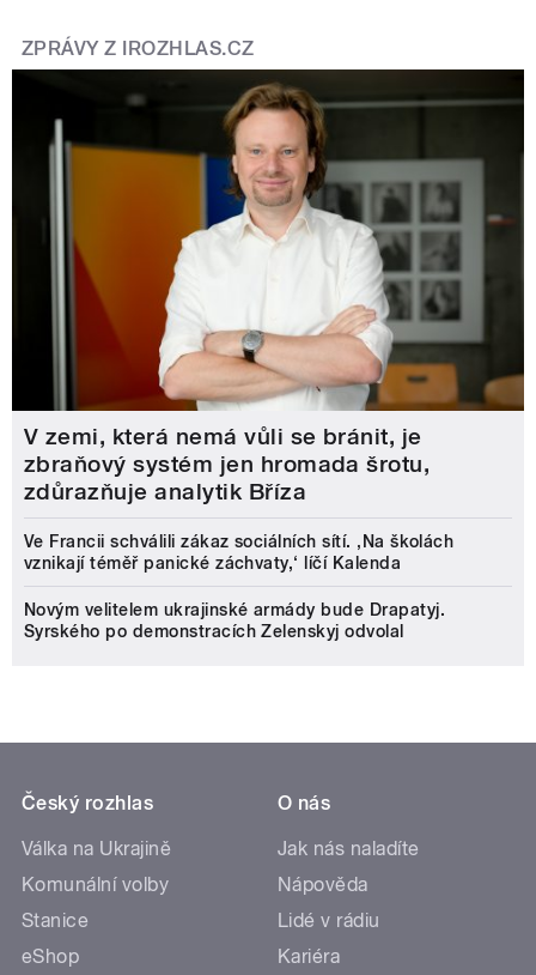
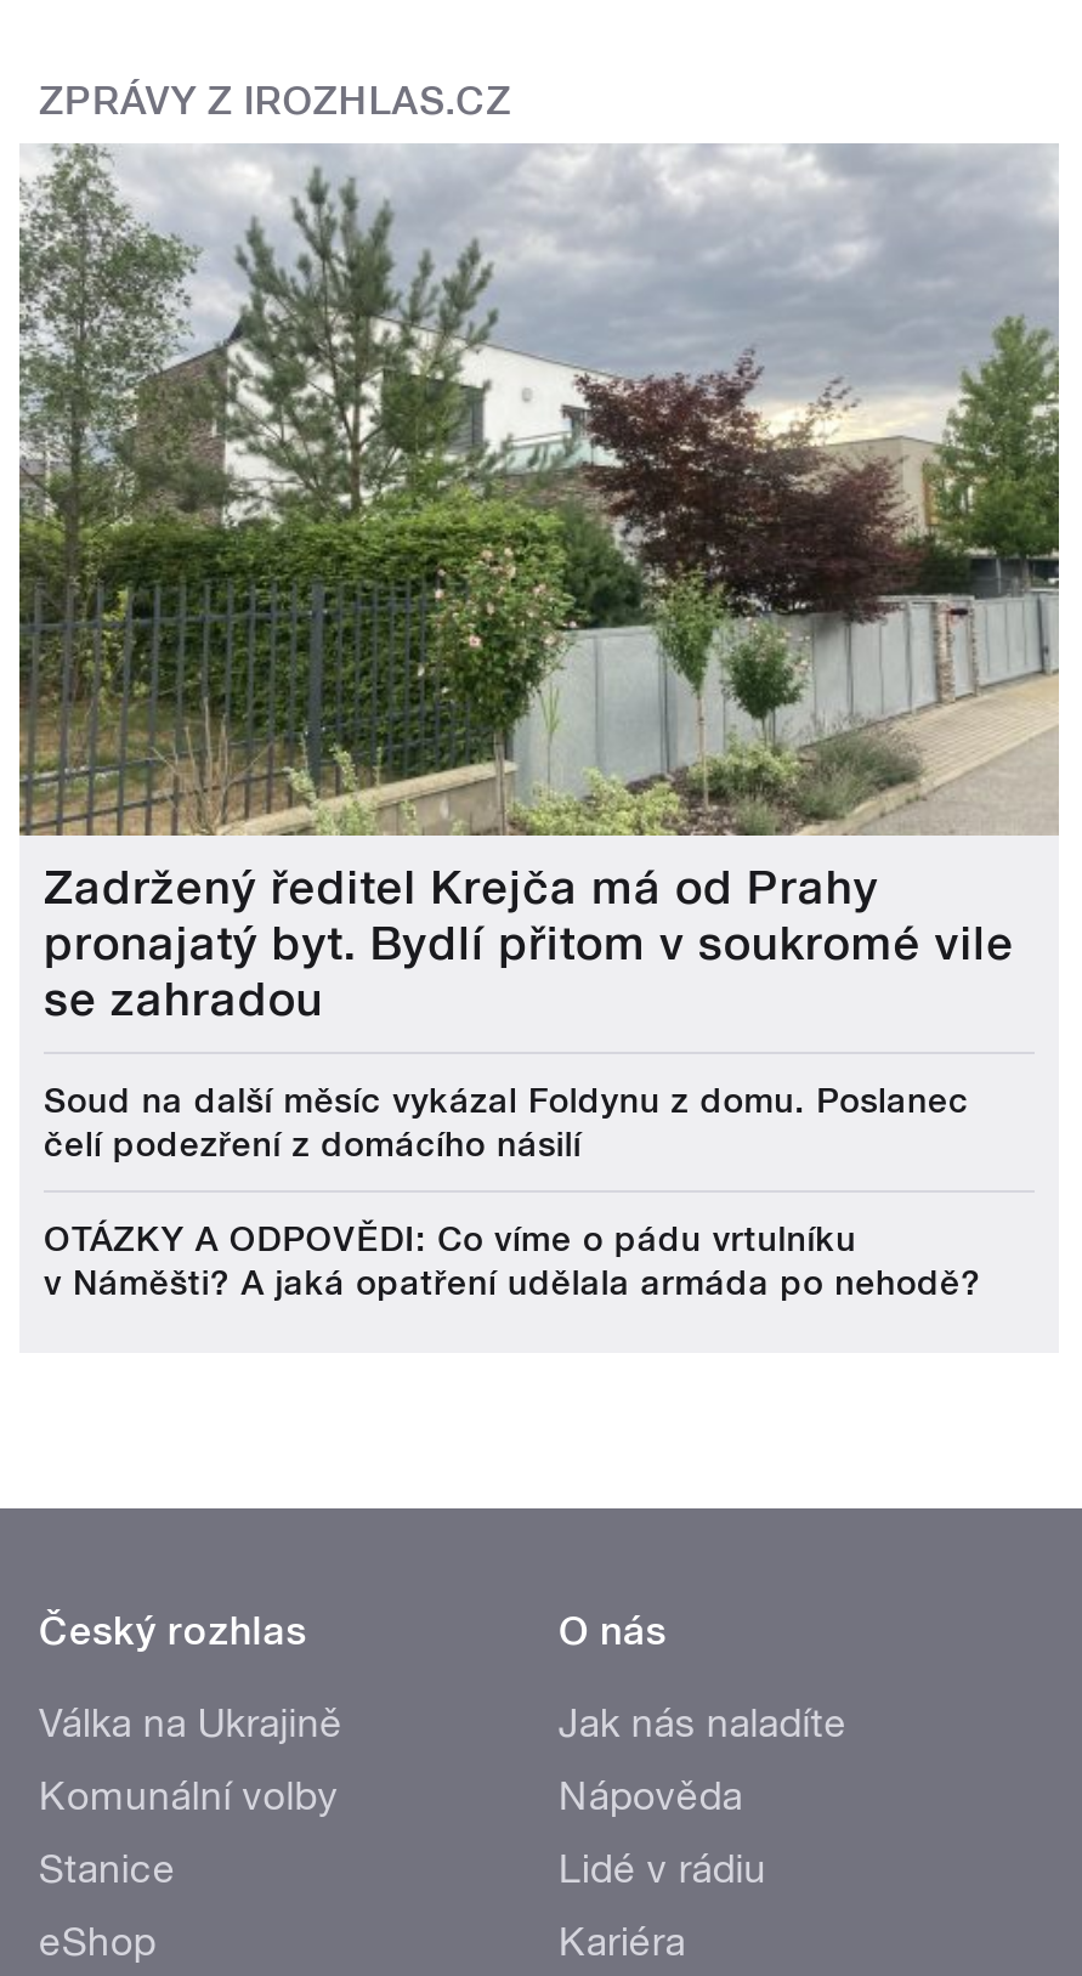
[11,68,525,505] [image] | V zemi, která nemá vůli se bránit, je | zbraňový systém jen hromada šrotu, | zdůrazňuje analytik Bříza -> [17,143,1059,1027] [image] | Zadržený ředitel Krejča má od Prahy | pronajatý byt. Bydlí přitom v soukromé vile | se zahradou
[24,532,454,573] Ve Francii schválili zákaz sociálních sítí. ‚Na školách | vznikají téměř panické záchvaty,‘ líčí Kalenda -> [44,1081,969,1163] Soud na další měsíc vykázal Foldynu z domu. Poslanec | čelí podezření z domácího násilí
[24,600,445,641] Novým velitelem ukrajinské armády bude Drapatyj. | Syrského po demonstracích Zelenskyj odvolal -> [44,1219,981,1302] OTÁZKY A ODPOVĚDI: Co víme o pádu vrtulníku | v Náměšti? A jaká opatření udělala armáda po nehodě?

